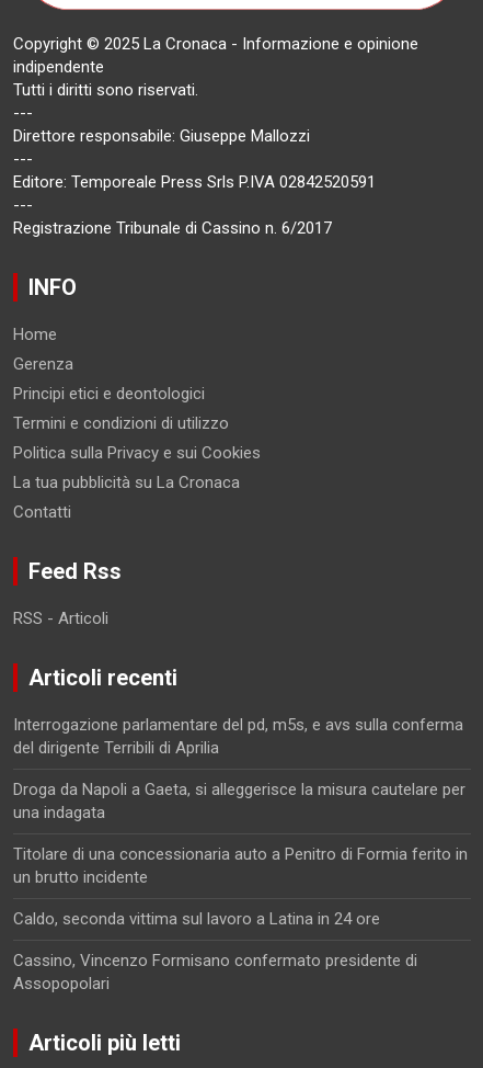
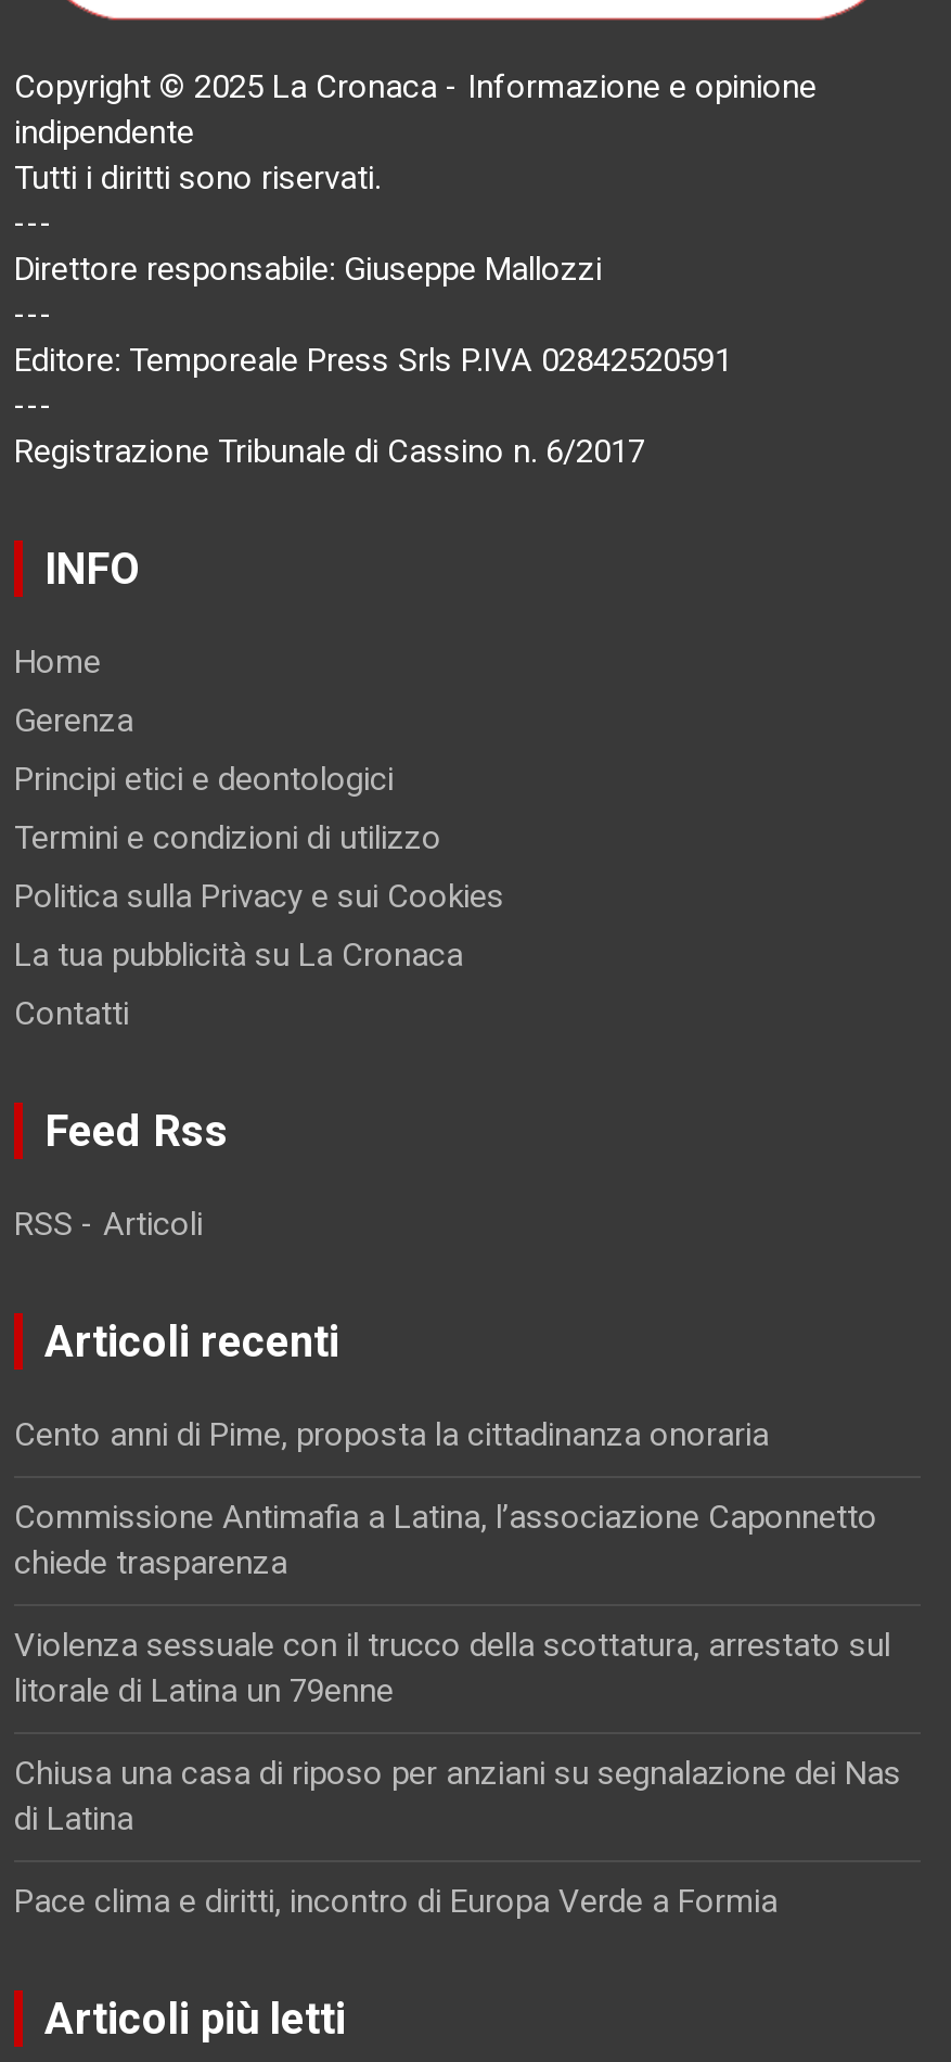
[13,715,463,758] Interrogazione parlamentare del pd, m5s, e avs sulla conferma | del dirigente Terribili di Aprilia -> [14,1415,769,1454] Cento anni di Pime, proposta la cittadinanza onoraria
[13,780,465,822] Droga da Napoli a Gaeta, si alleggerisce la misura cautelare per | una indagata -> [14,1498,877,1582] Commissione Antimafia a Latina, l’associazione Caponnetto | chiede trasparenza
[13,844,468,887] Titolare di una concessionaria auto a Penitro di Formia ferito in | un brutto incidente -> [14,1626,890,1710] Violenza sessuale con il trucco della scottatura, arrestato sul | litorale di Latina un 79enne
[13,909,380,929] Caldo, seconda vittima sul lavoro a Latina in 24 ore -> [14,1754,901,1838] Chiusa una casa di riposo per anziani su segnalazione dei Nas | di Latina
[13,951,417,993] Cassino, Vincenzo Formisano confermato presidente di | Assopopolari -> [14,1882,777,1921] Pace clima e diritti, incontro di Europa Verde a Formia

